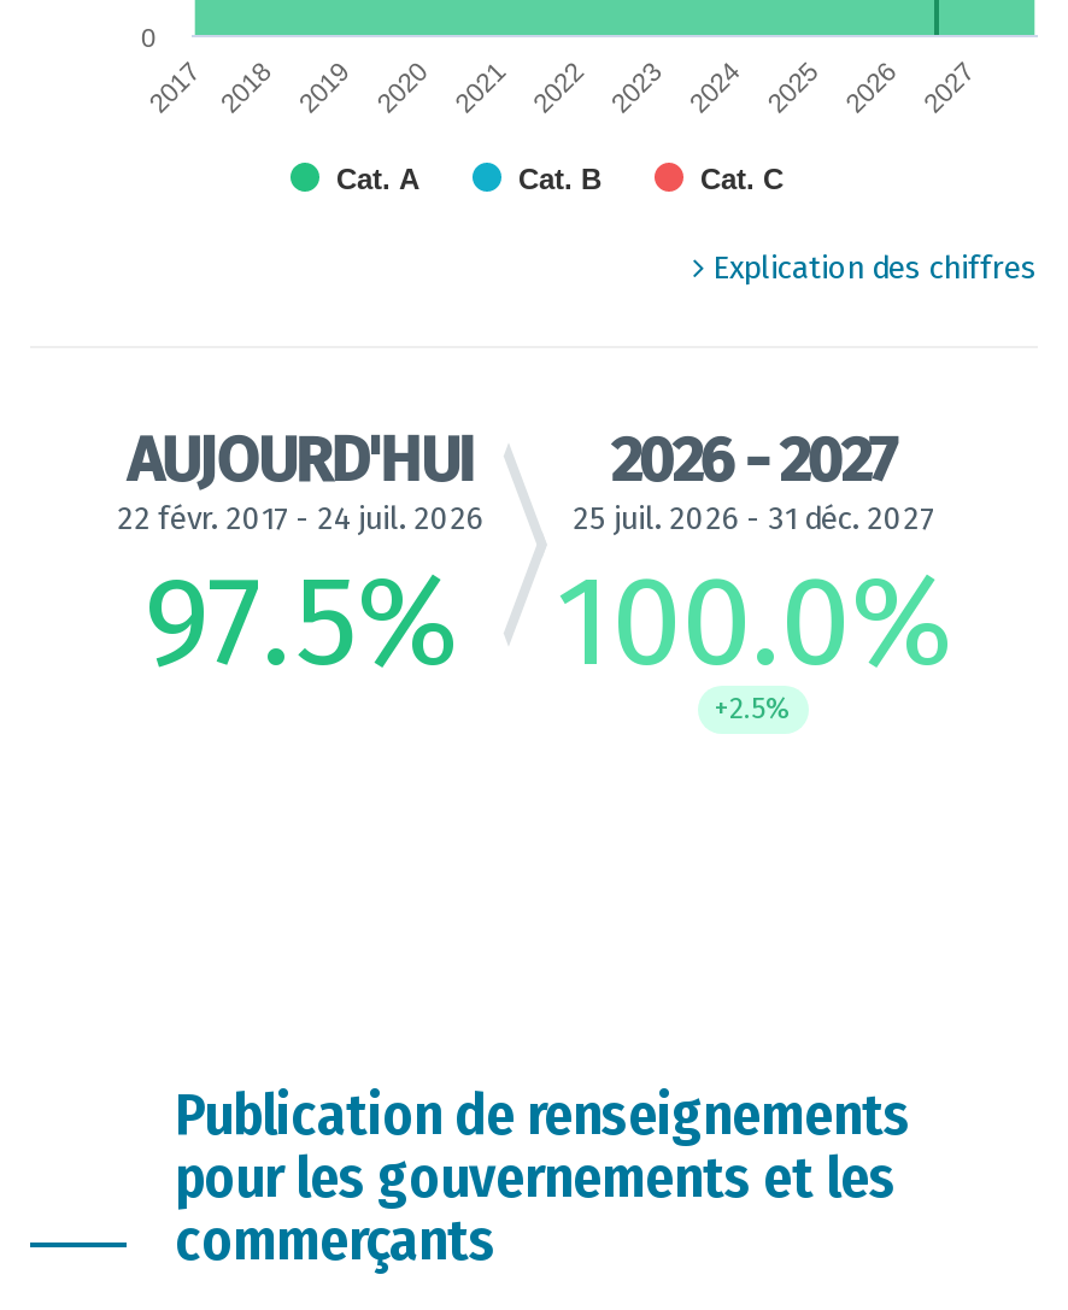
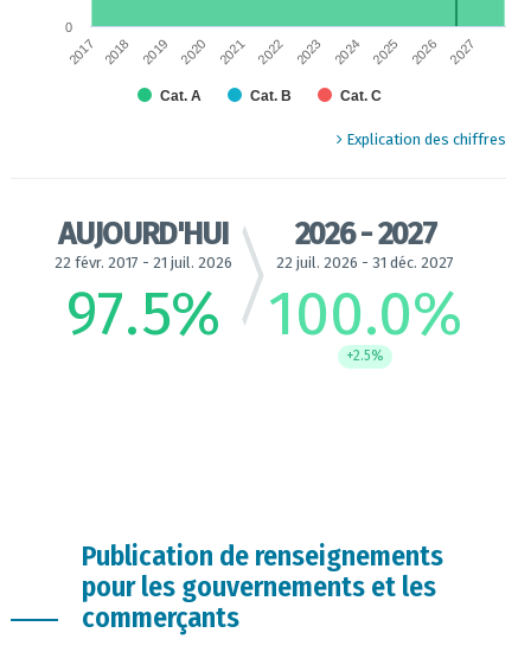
[117,500,483,536] 22 févr. 2017 - 24 juil. 2026 -> [55,254,232,271] 22 févr. 2017 - 21 juil. 2026
[573,500,934,536] 25 juil. 2026 - 31 déc. 2027 -> [276,254,454,271] 22 juil. 2026 - 31 déc. 2027

